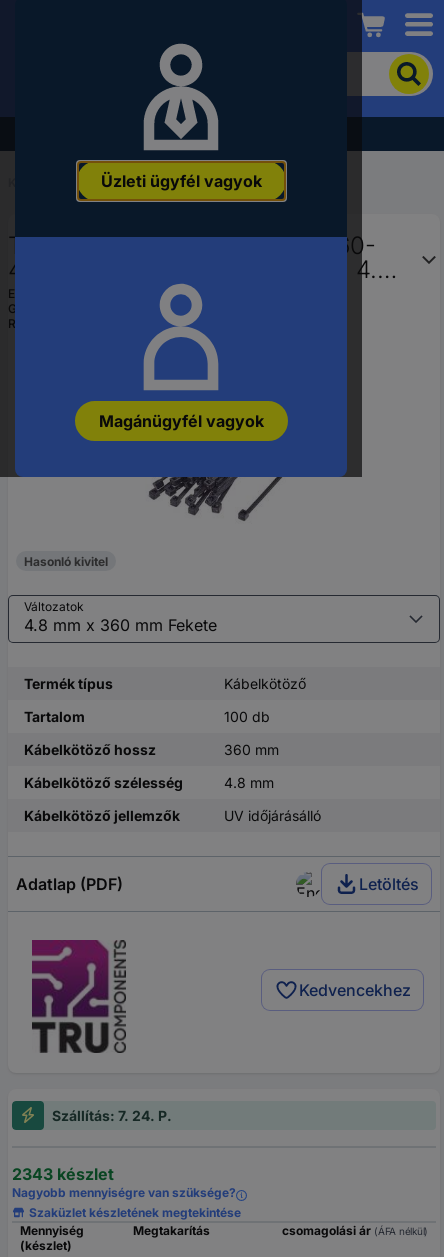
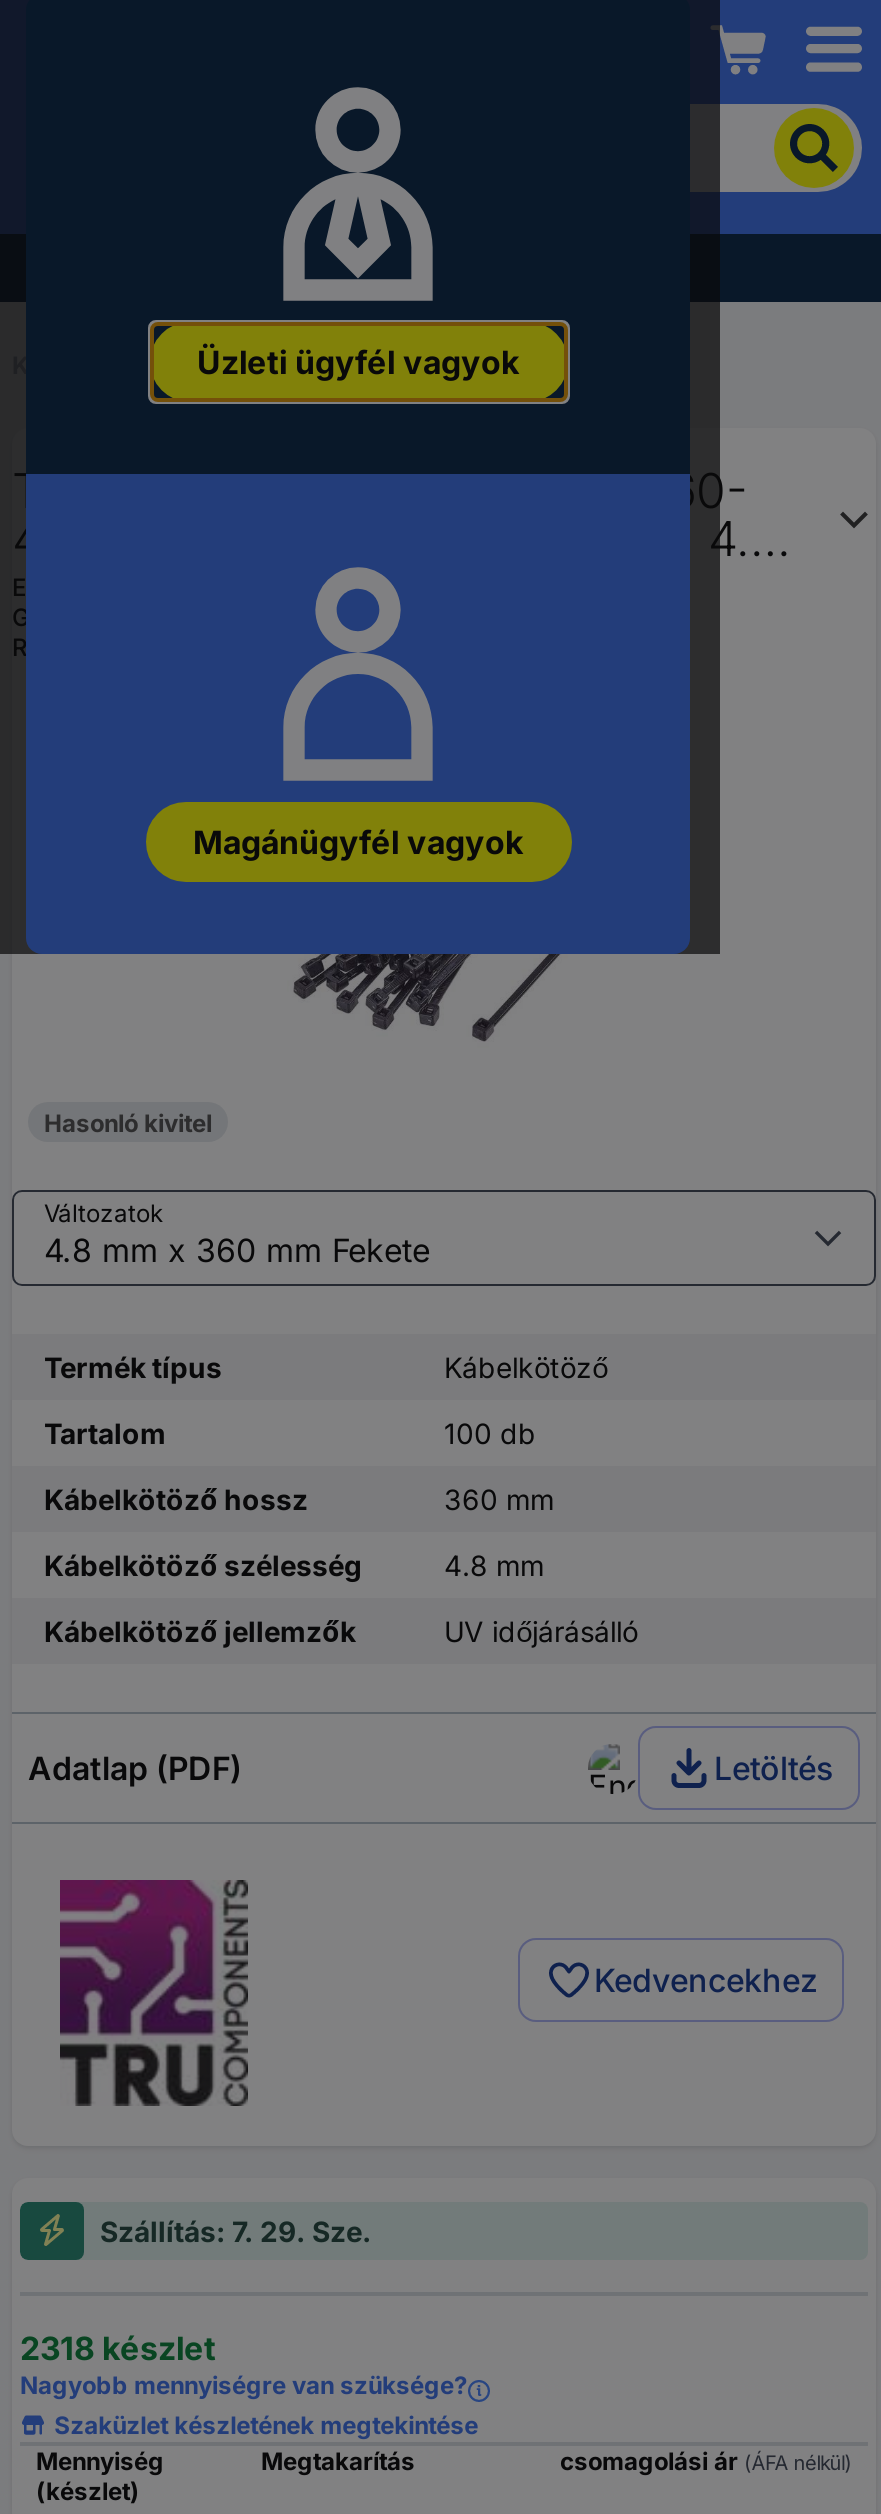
[52,1107,172,1124] Szállítás: 7. 24. P. -> [100,2214,372,2248] Szállítás: 7. 29. Sze.
[12,1164,114,1184] 2343 készlet -> [20,2328,216,2368] 2318 készlet

